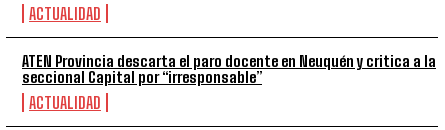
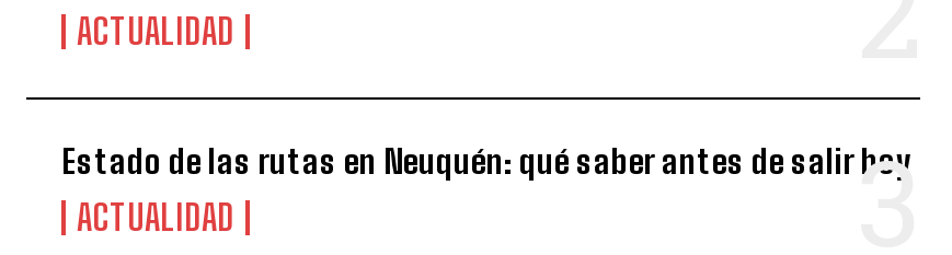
[22,52,436,86] ATEN Provincia descarta el paro docente en Neuquén y critica a la | seccional Capital por “irresponsable” -> [61,141,911,181] Estado de las rutas en Neuquén: qué saber antes de salir hoy

